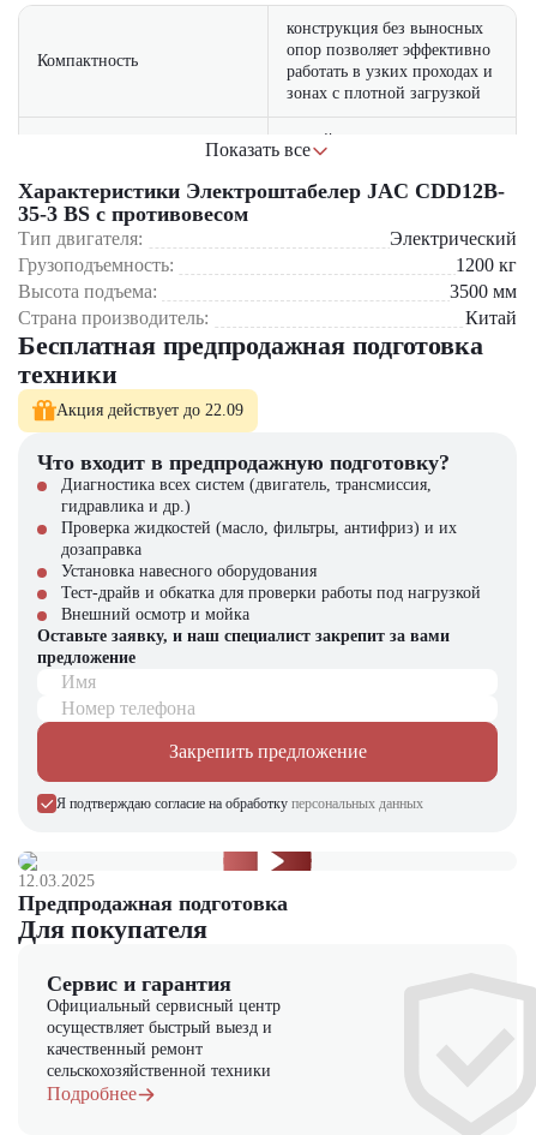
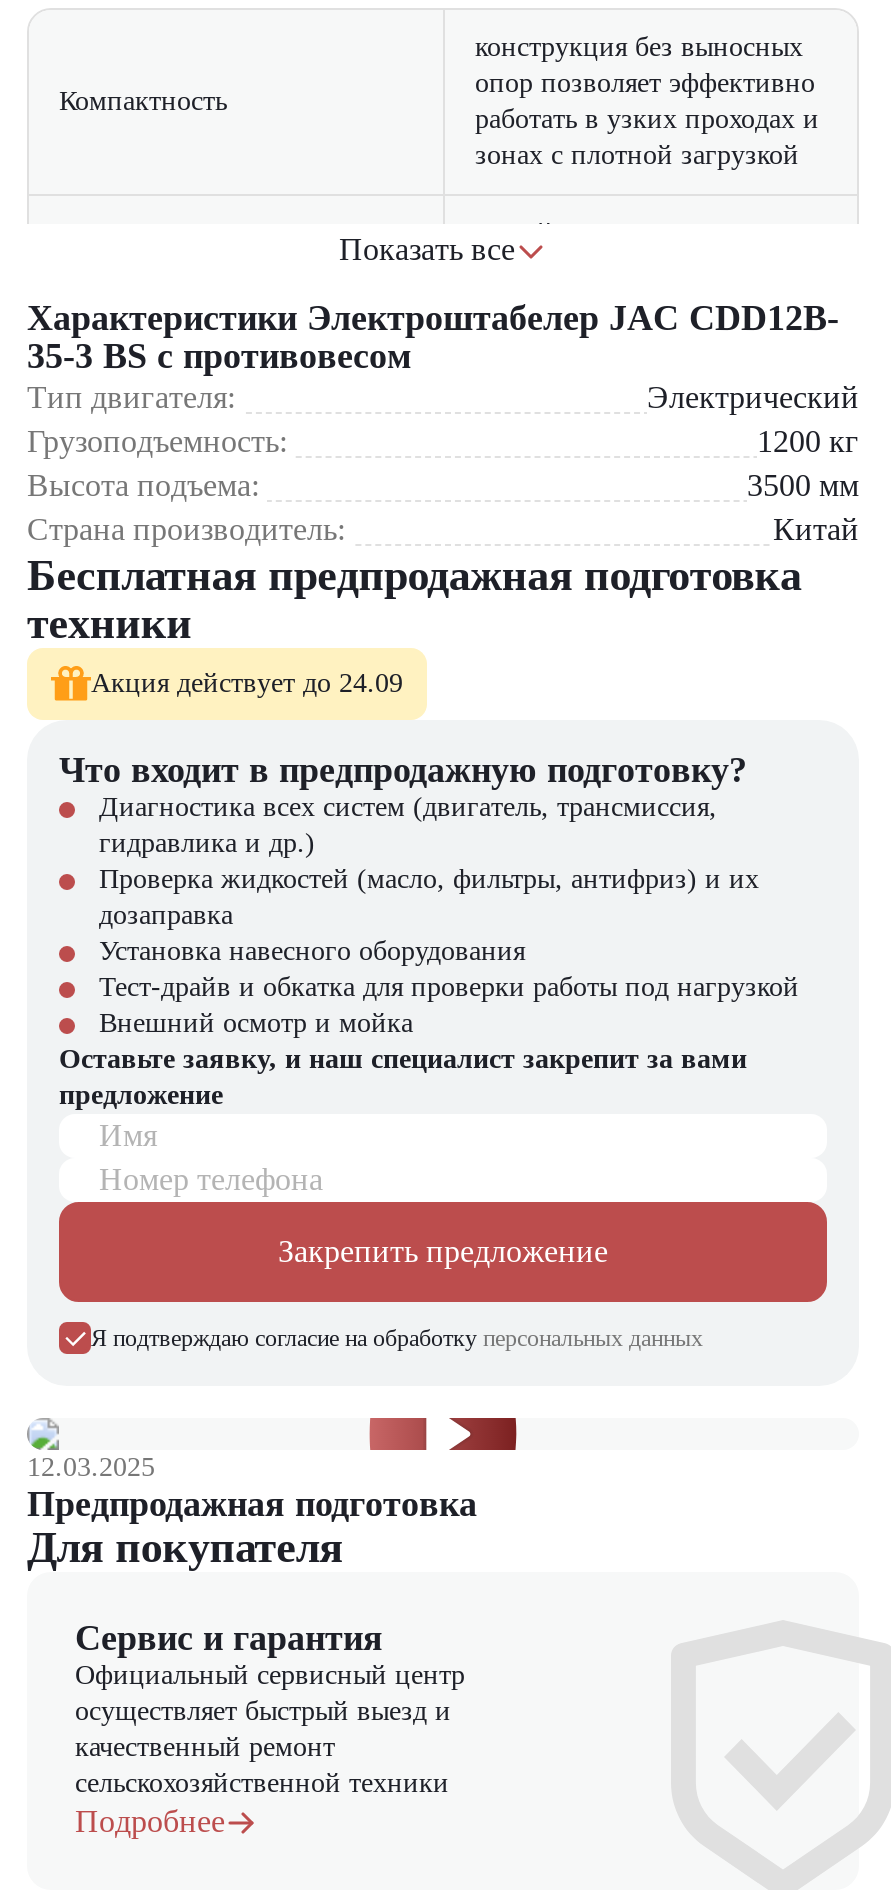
[56,401,243,419] Акция действует до 22.09 -> [91,668,403,698] Акция действует до 24.09

